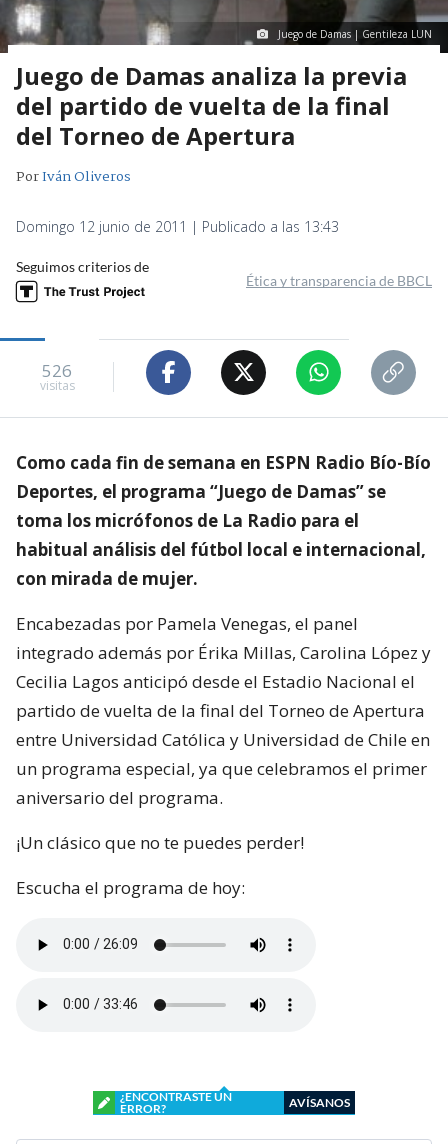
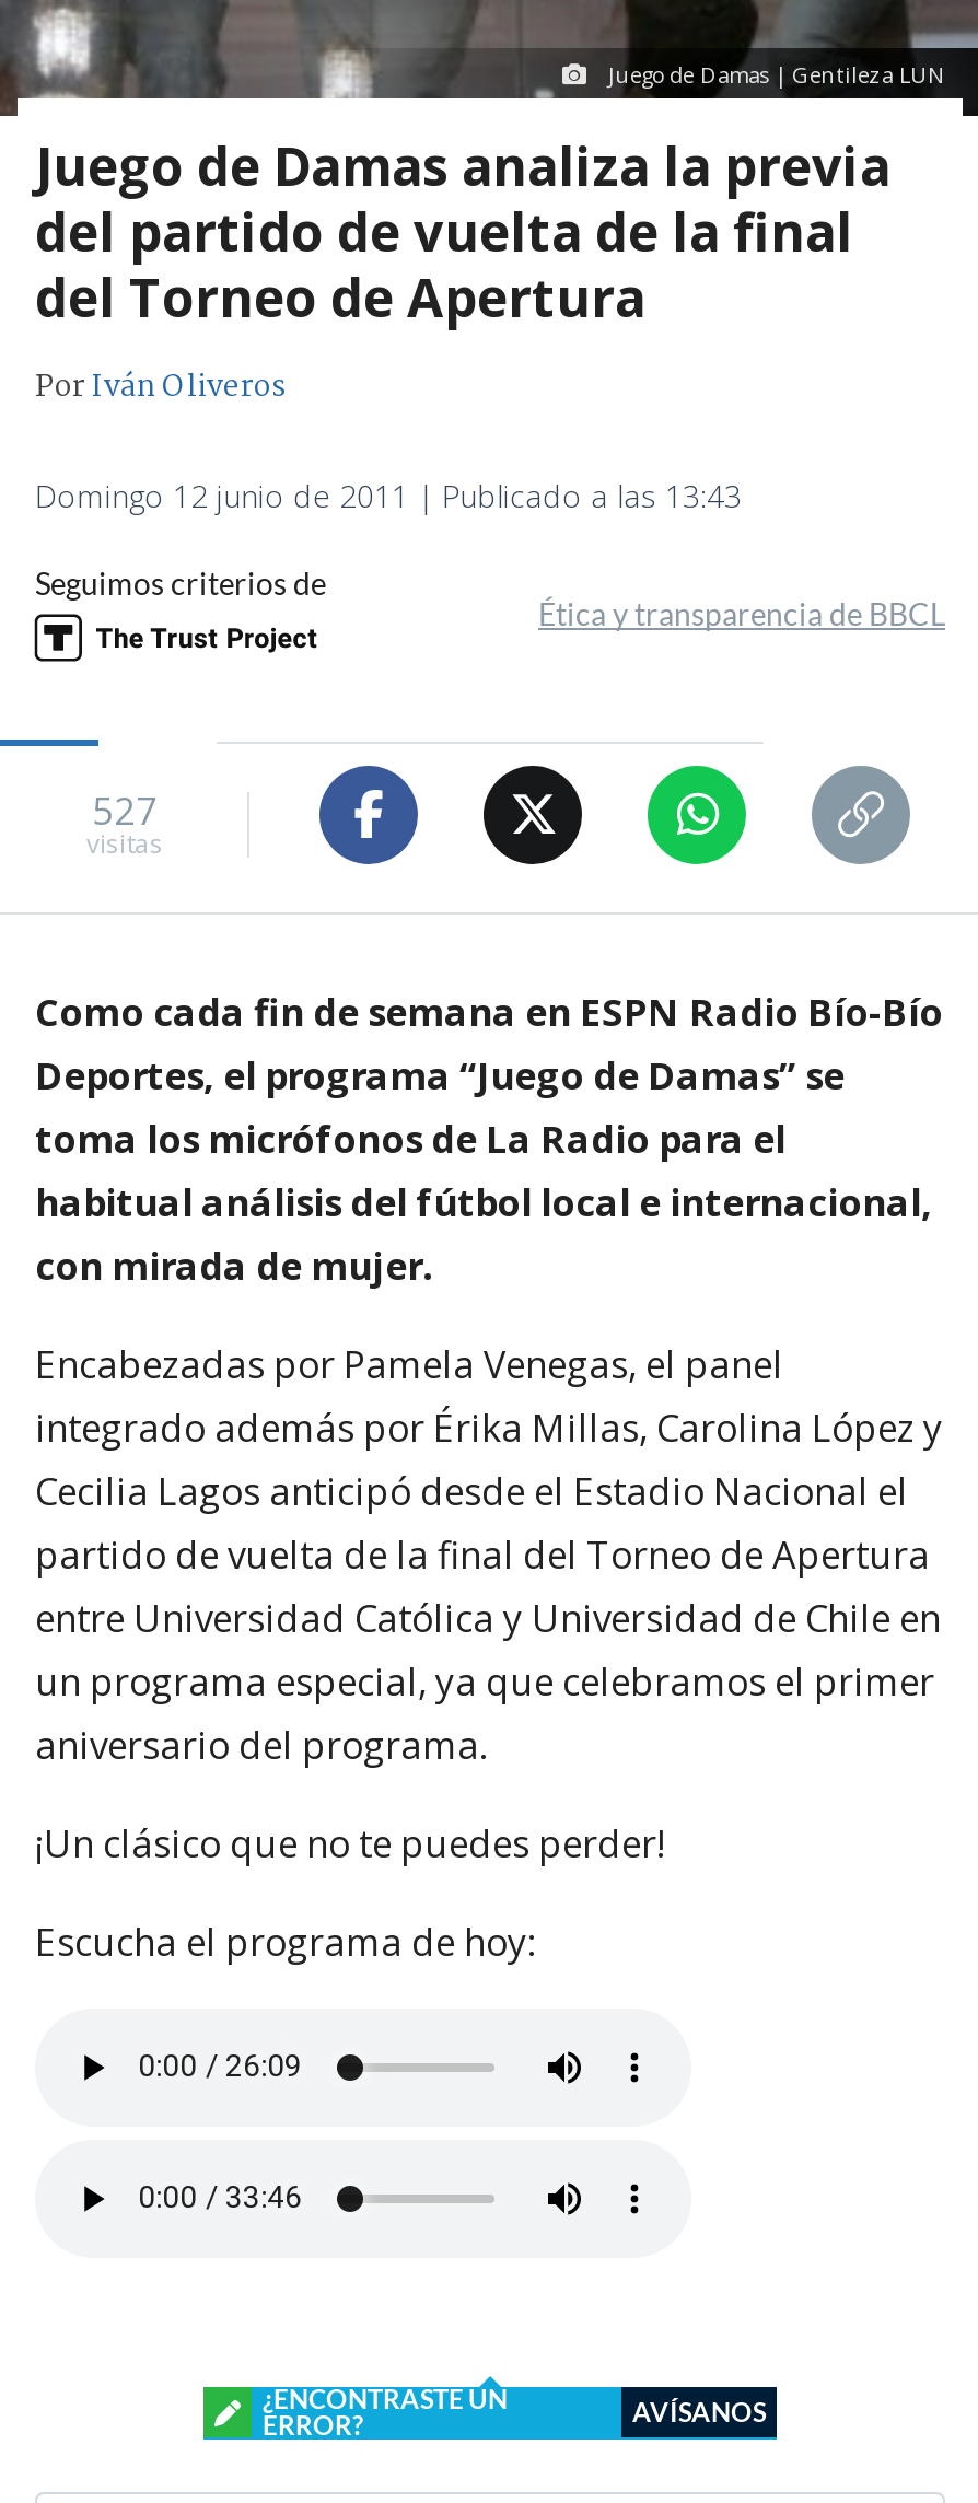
[42,359,72,382] 526 -> [92,786,158,836] 527

